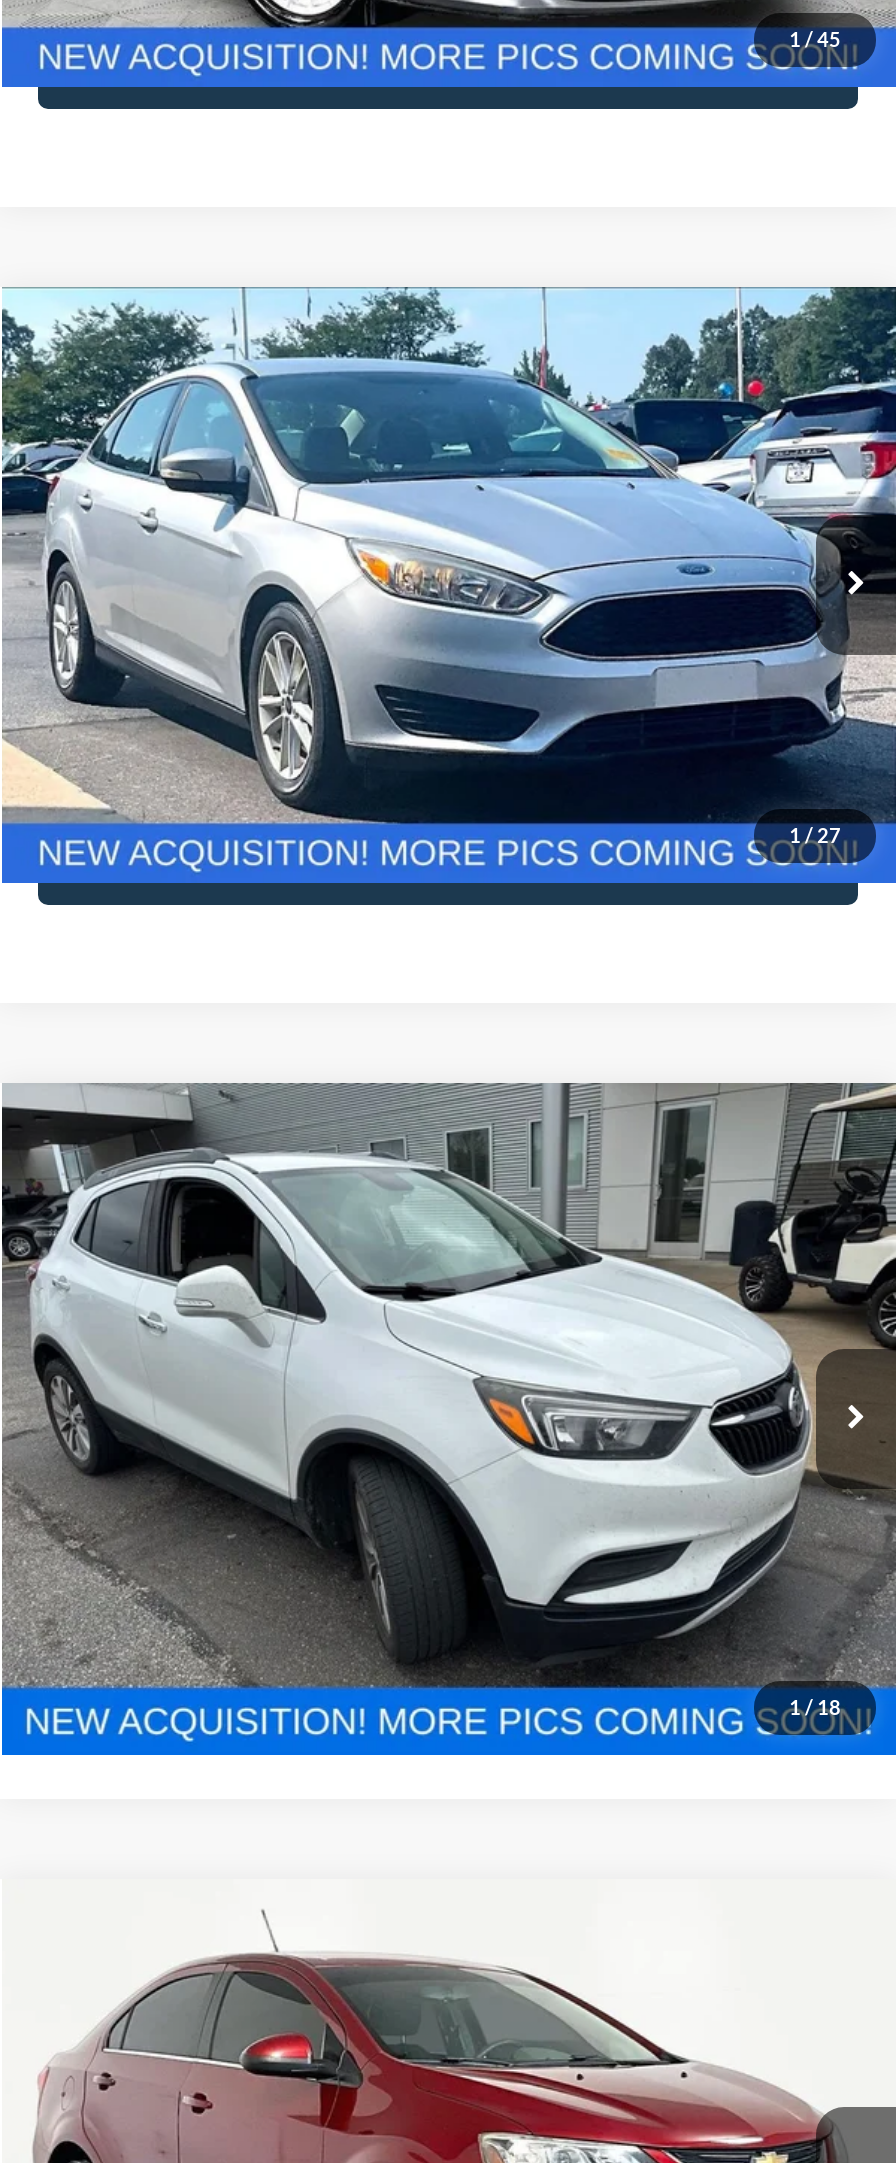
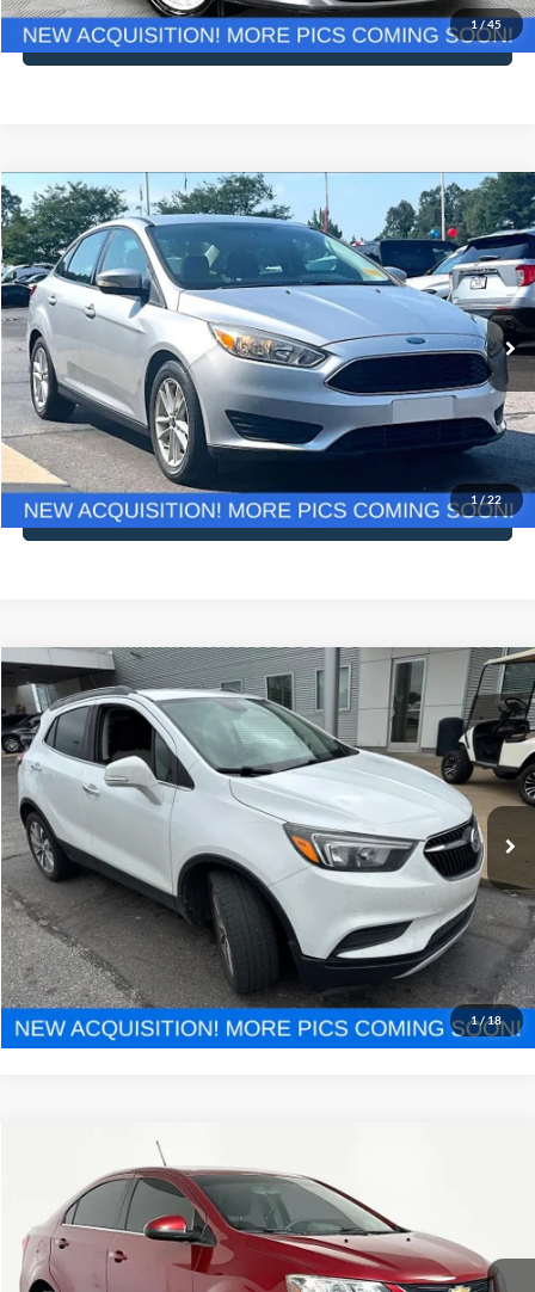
[789,824,841,848] 1 / 27 -> [471,492,502,506] 1 / 22

